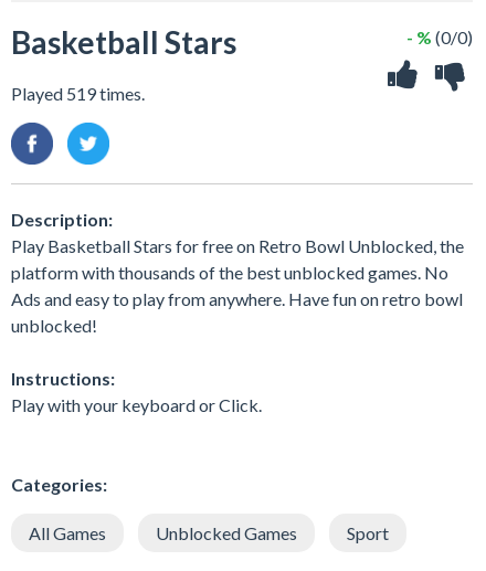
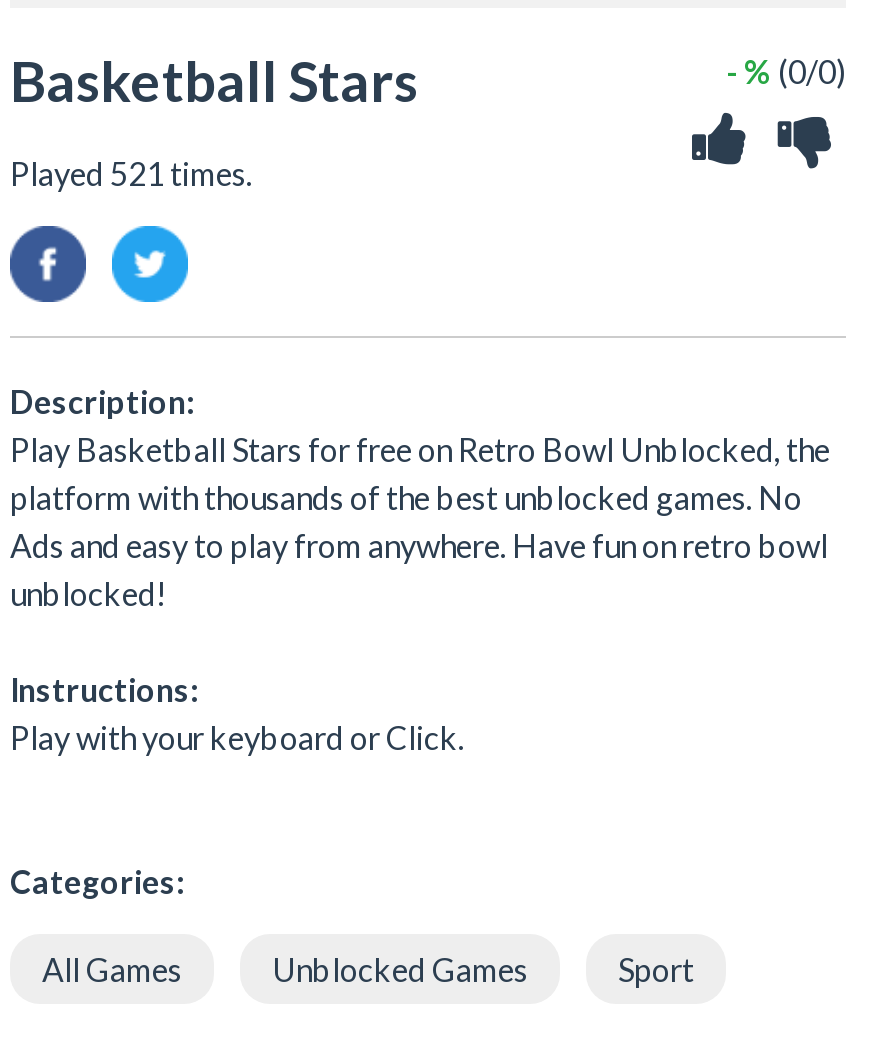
[11,83,145,104] Played 519 times. -> [10,154,252,192] Played 521 times.

